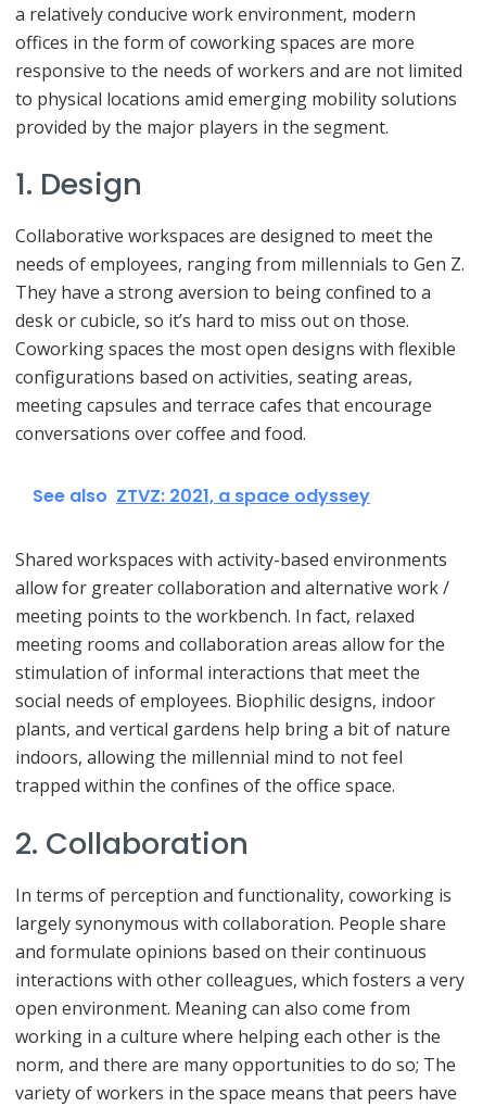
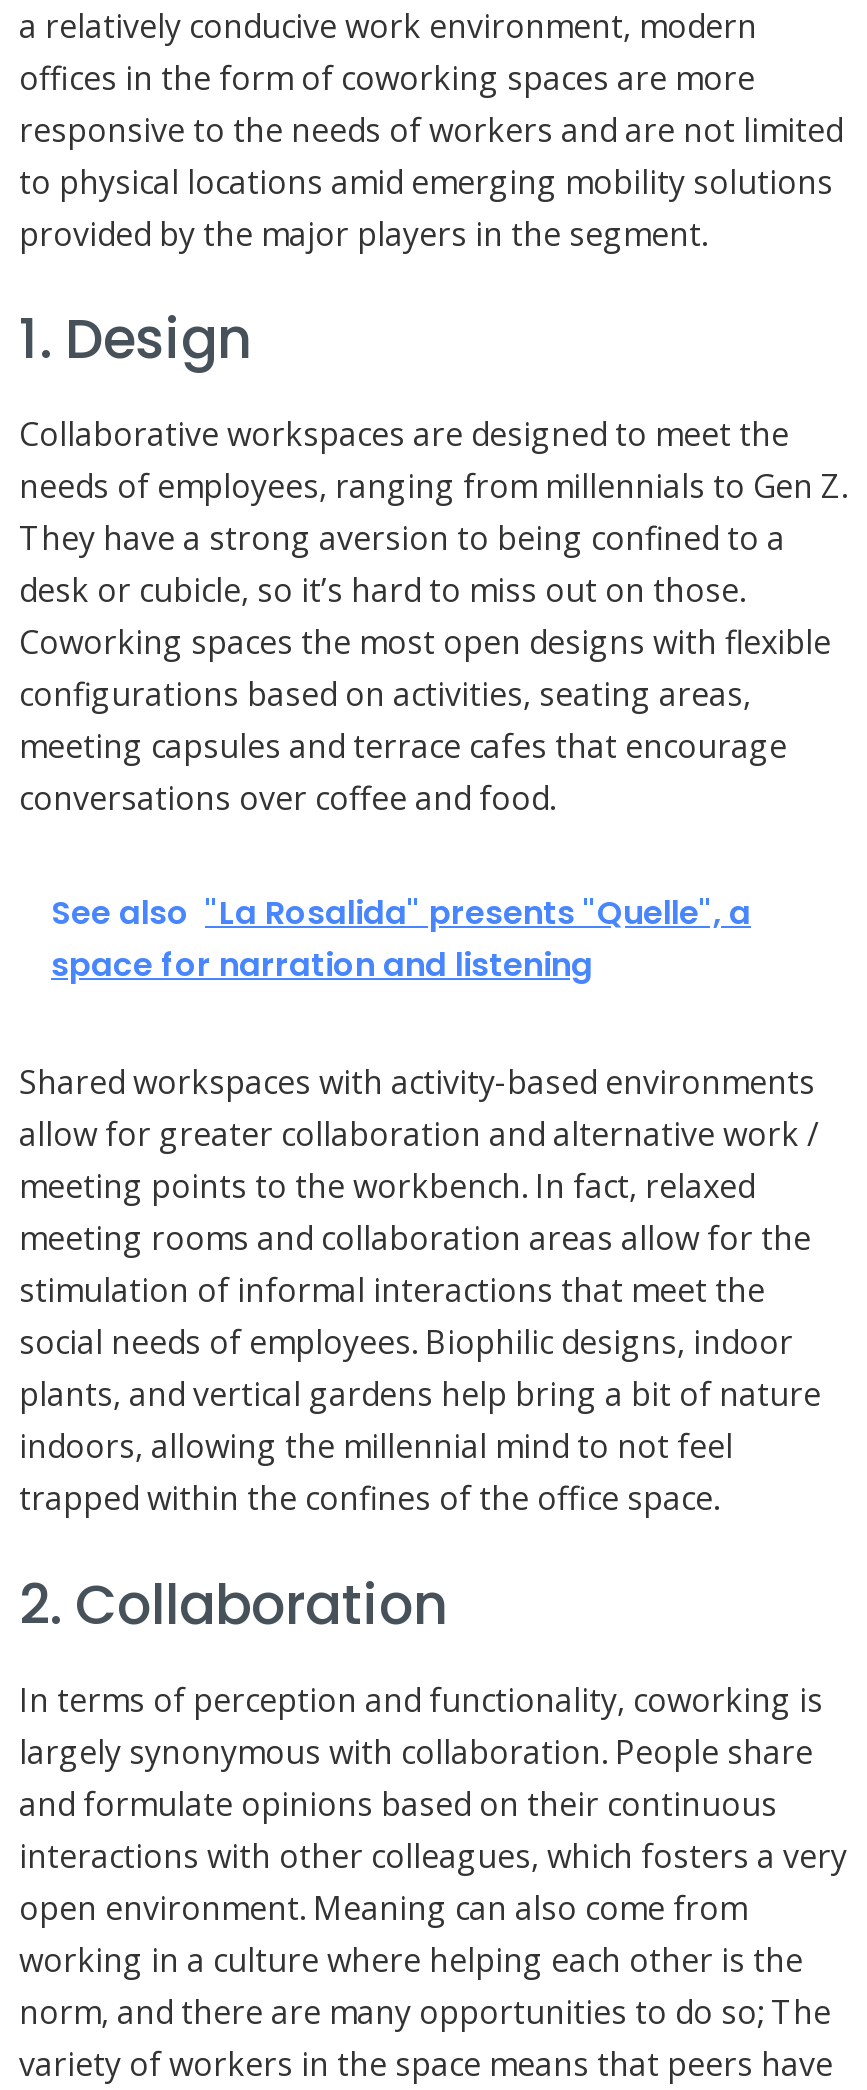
[33,484,370,509] See also ZTVZ: 2021, a space odyssey -> [51,891,751,989] See also "La Rosalida" presents "Quelle", a | space for narration and listening

